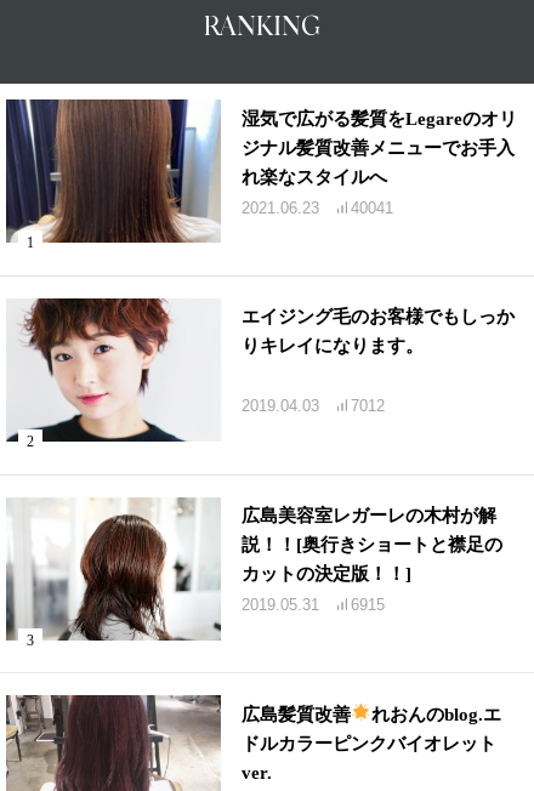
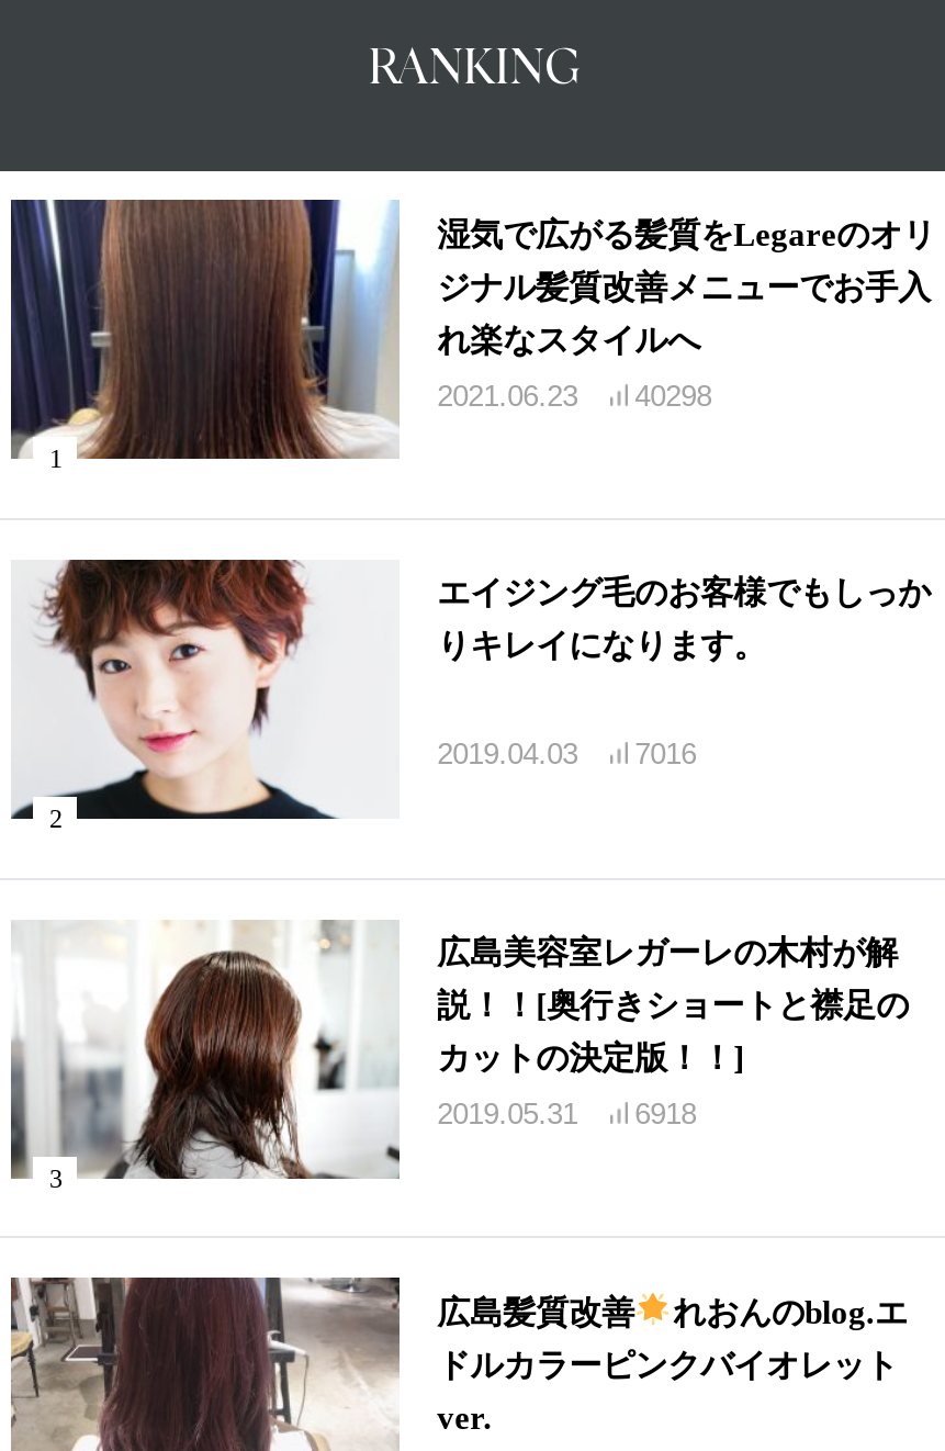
[242,198,393,217] 2021.06.23 40041 -> [437,379,711,412] 2021.06.23 40298
[242,397,385,415] 2019.04.03 7012 -> [437,738,696,771] 2019.04.03 7016
[242,596,385,614] 2019.05.31 6915 -> [437,1098,696,1131] 2019.05.31 6918

